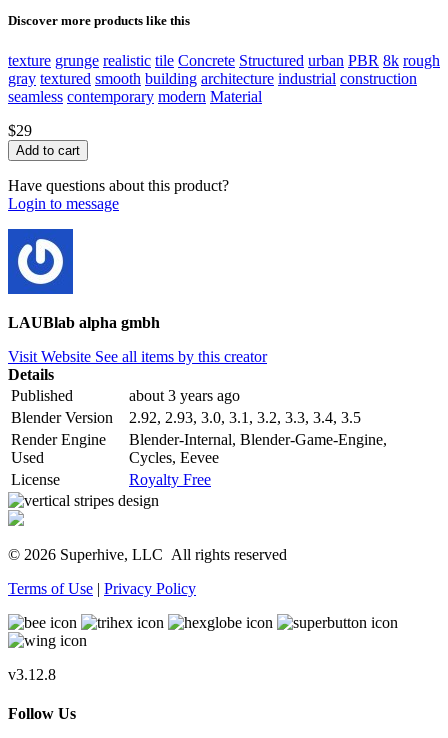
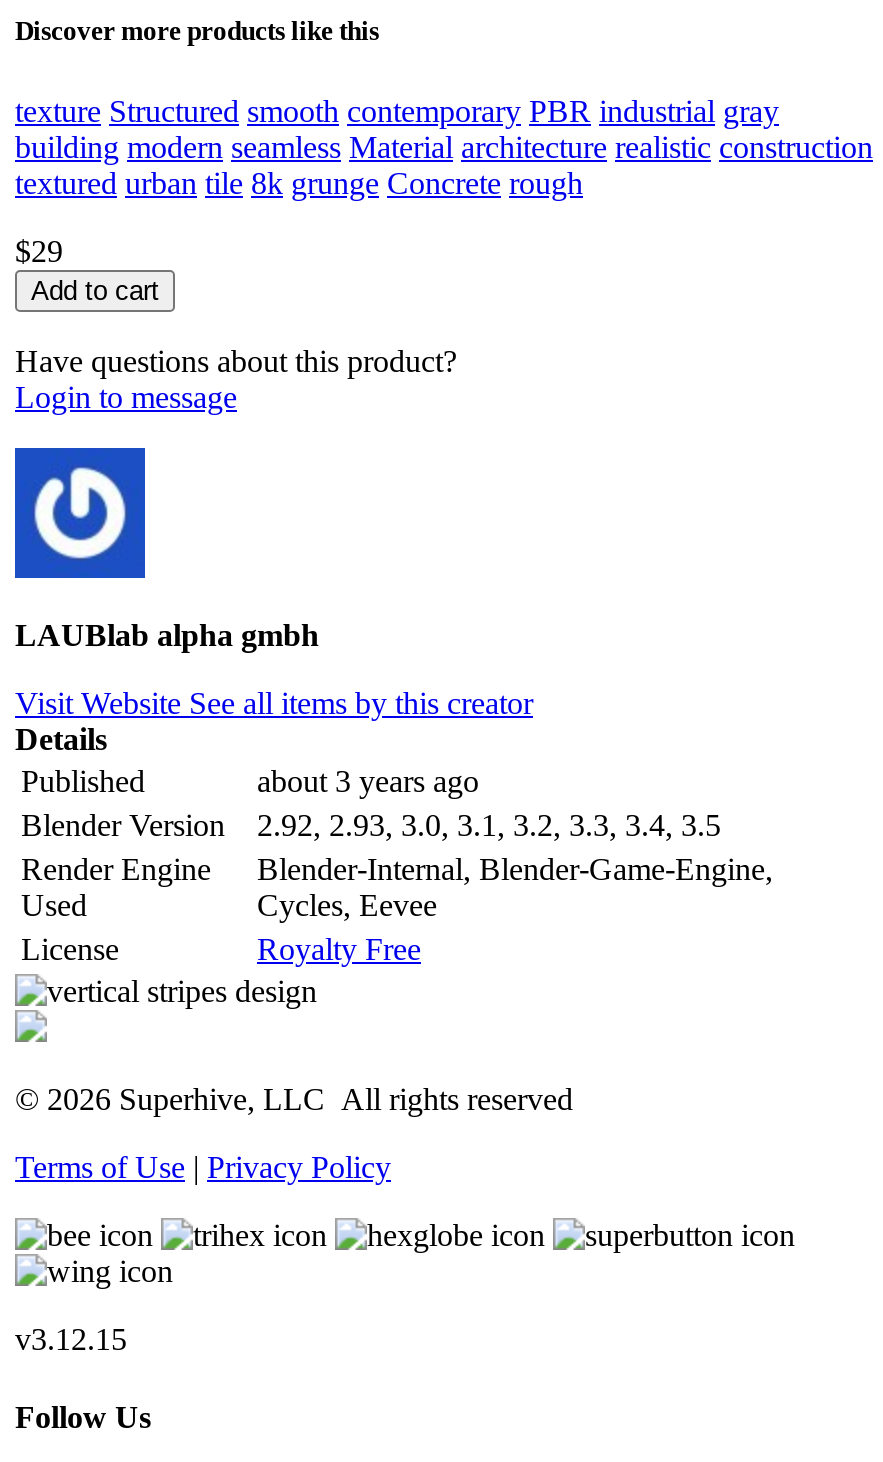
[8,52,440,105] texture grunge realistic tile Concrete Structured urban PBR 8k rough | gray textured smooth building architecture industrial construction | seamless contemporary modern Material -> [15,93,873,199] texture Structured smooth contemporary PBR industrial gray | building modern seamless Material architecture realistic construction | textured urban tile 8k grunge Concrete rough
[8,666,56,683] v3.12.8 -> [15,1321,127,1355] v3.12.15

